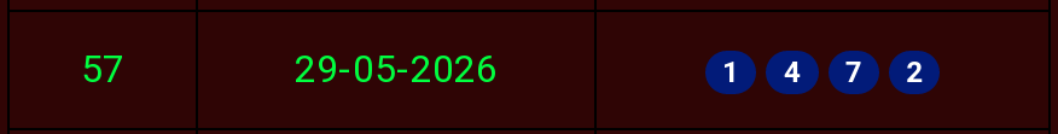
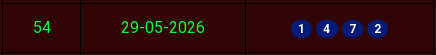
[81,46,124,92] 57 -> [32,18,50,37] 54

